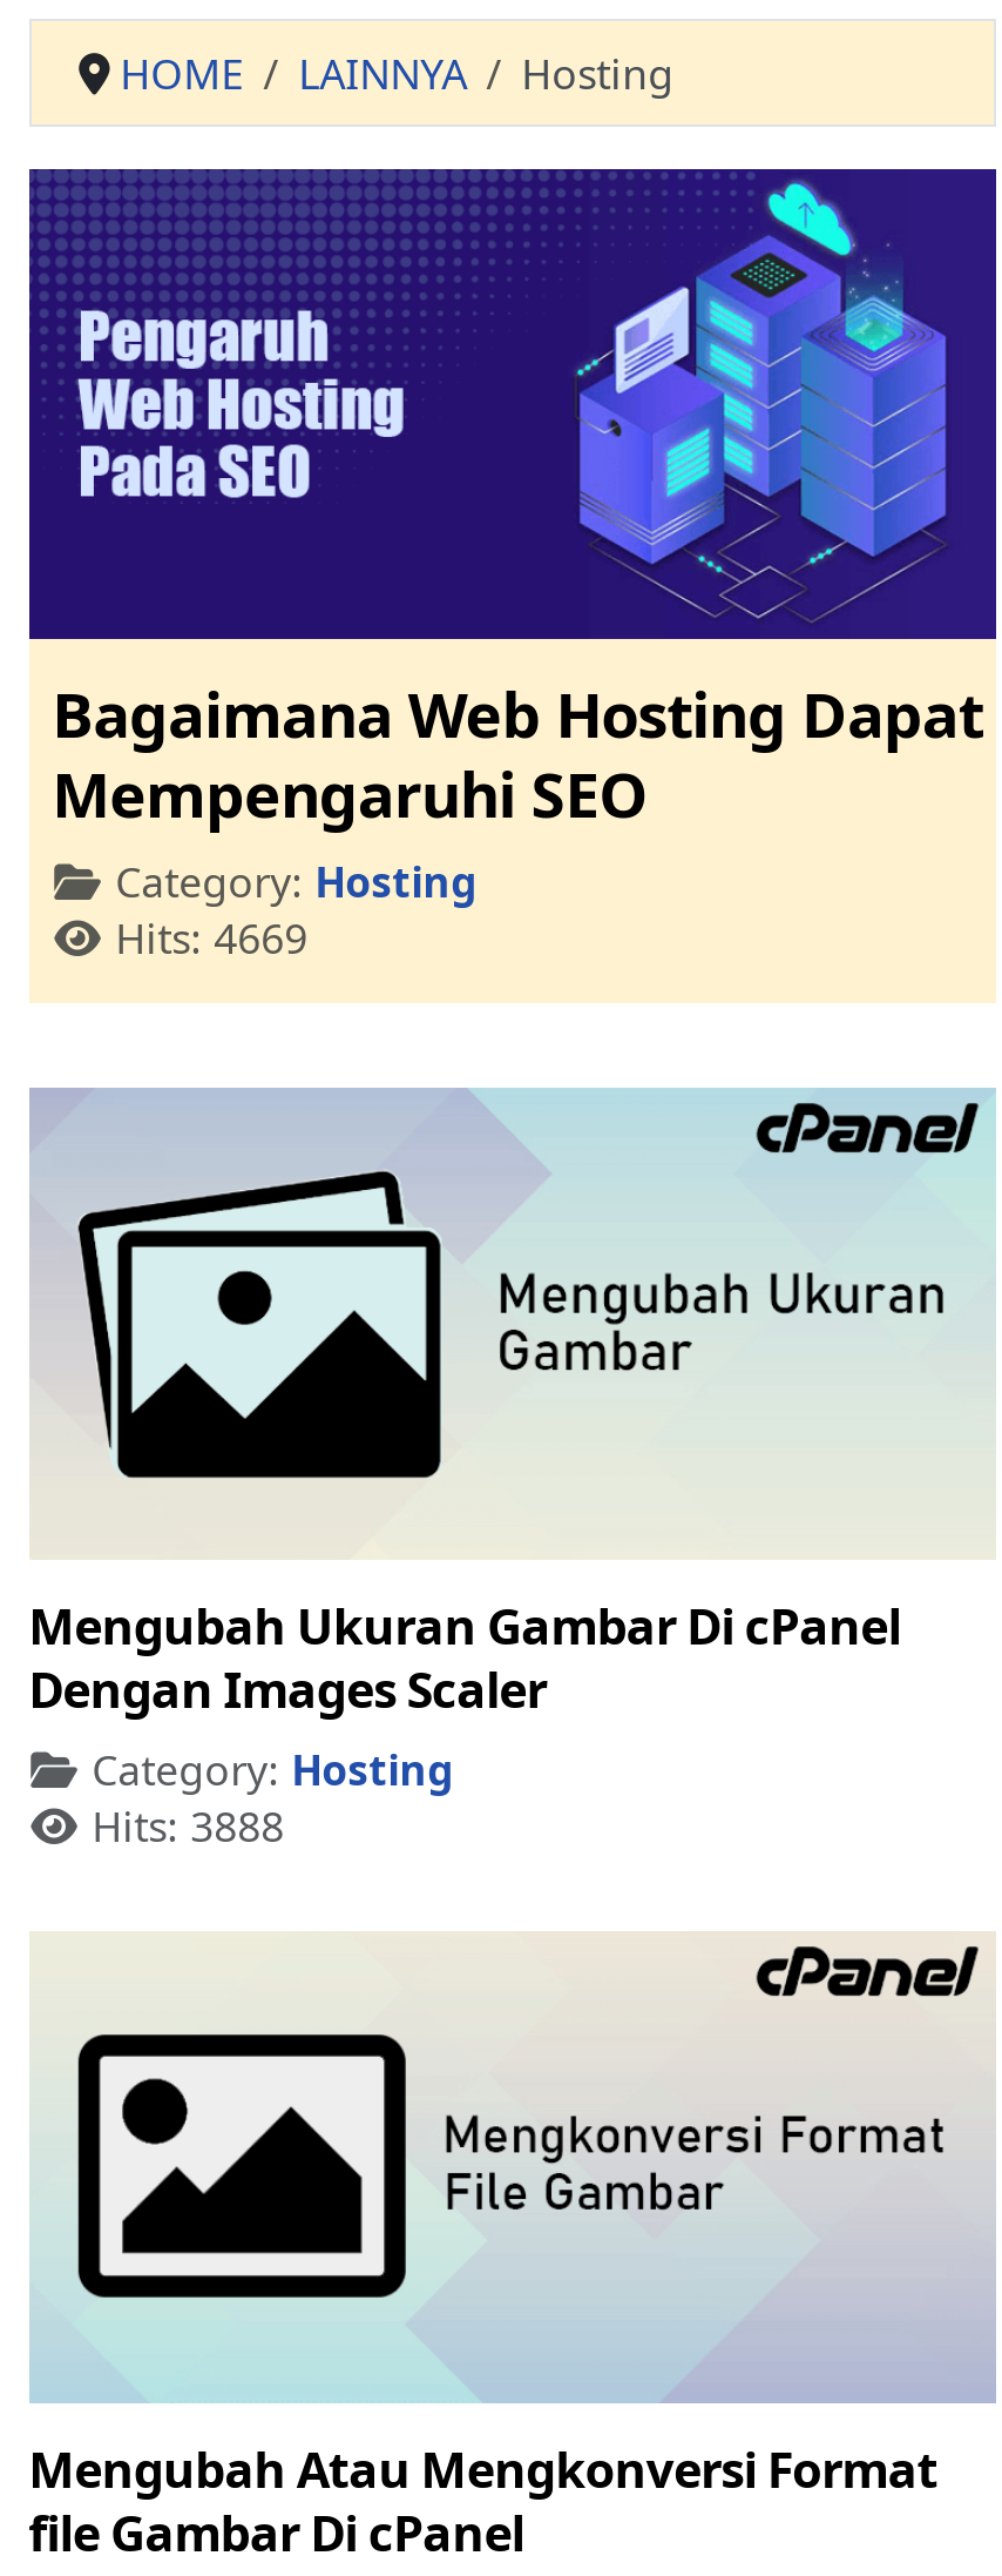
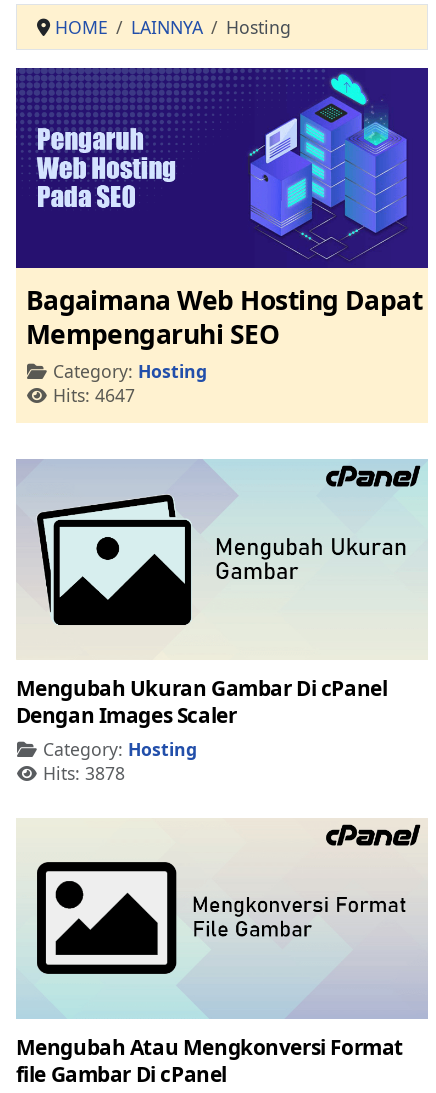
[115,910,308,967] Hits: 4669 -> [53,383,135,407] Hits: 4647
[92,1796,284,1852] Hits: 3888 -> [43,760,125,784] Hits: 3878

